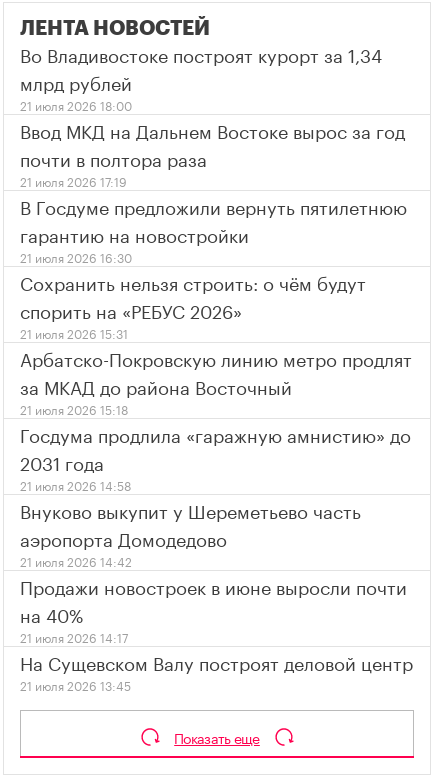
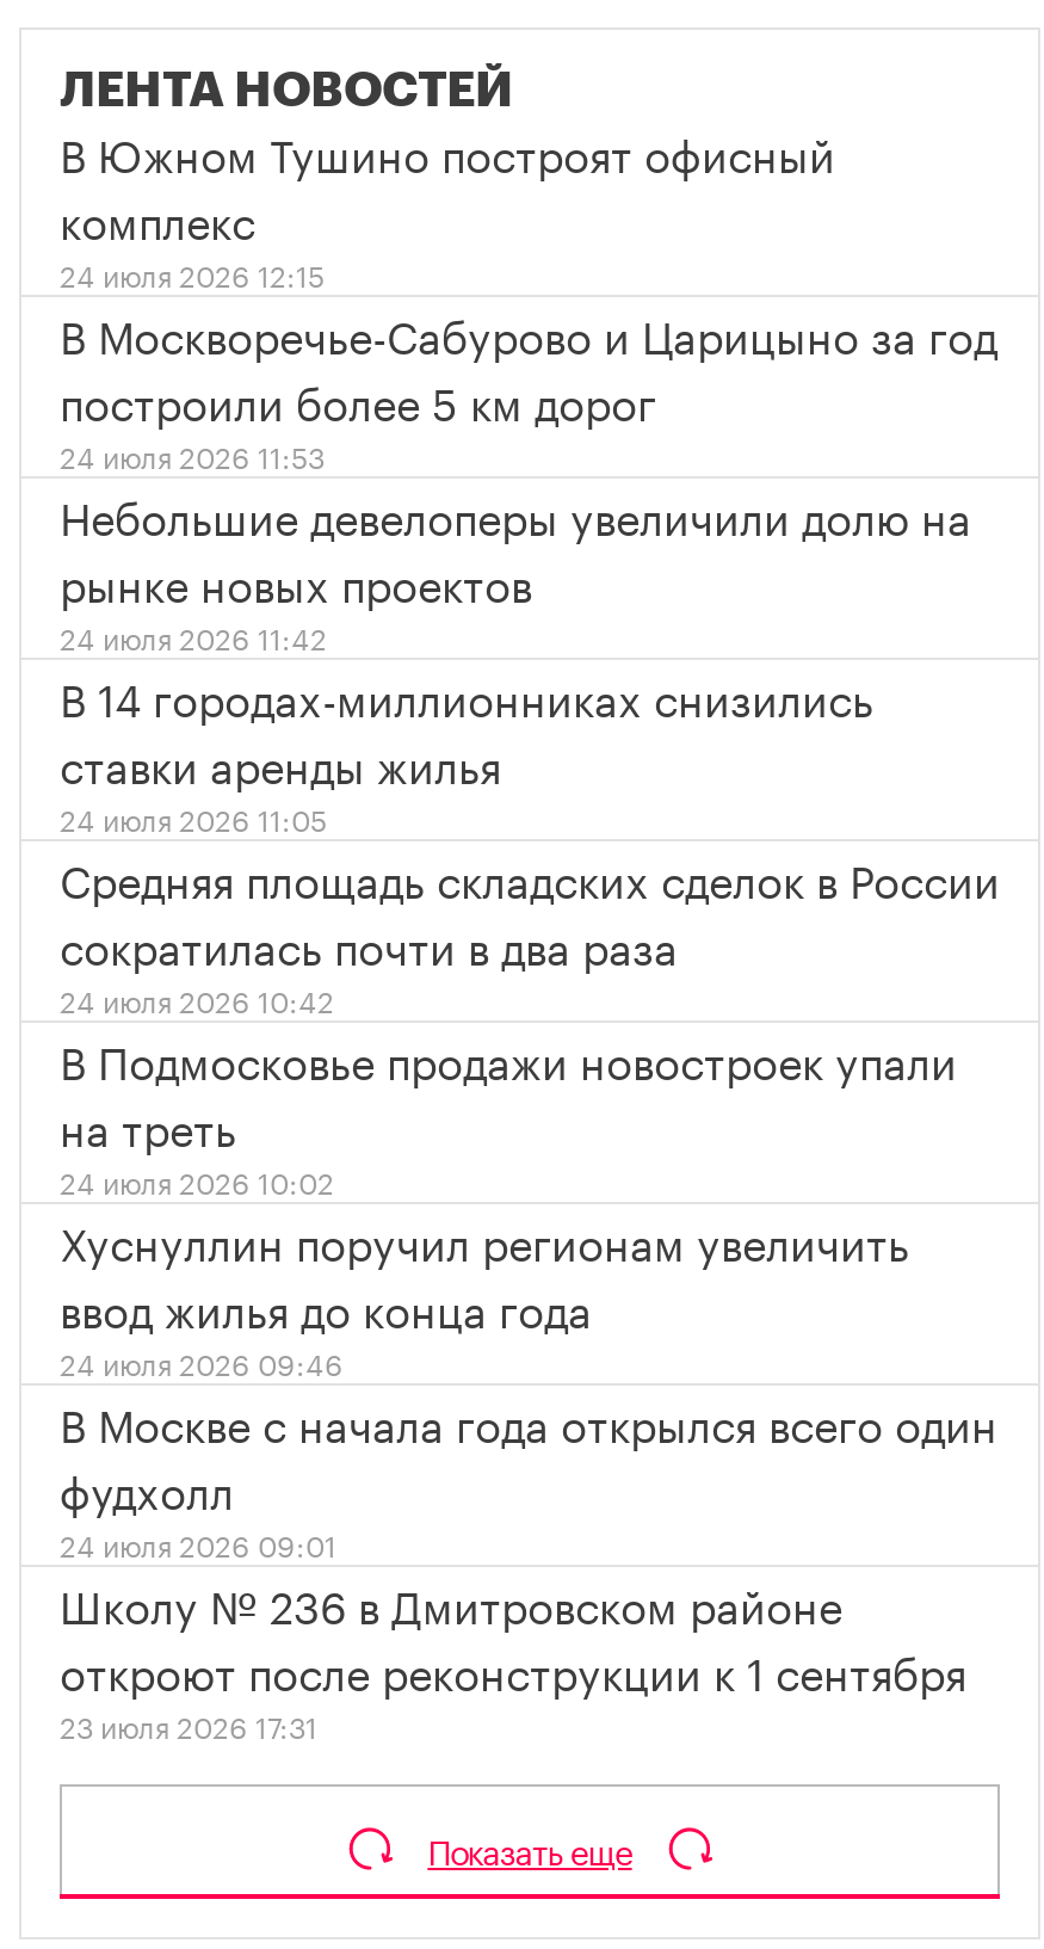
[20,39,413,694] Во Владивостоке построят курорт за 1,34 | млрд рублей | 21 июля 2026 18:00 | Ввод МКД на Дальнем Востоке вырос за год | почти в полтора раза | 21 июля 2026 17:19 | В Госдуме предложили вернуть пятилетнюю | гарантию на новостройки | 21 июля 2026 16:30 | Сохранить нельзя строить: о чём будут | спорить на «РЕБУС 2026» | 21 июля 2026 15:31 | Арбатско-Покровскую линию метро продлят | за МКАД до района Восточный | 21 июля 2026 15:18 | Госдума продлила «гаражную амнистию» до | 2031 года | 21 июля 2026 14:58 | Внуково выкупит у Шереметьево часть | аэропорта Домодедово | 21 июля 2026 14:42 | Продажи новостроек в июне выросли почти | на 40% | 21 июля 2026 14:17 | На Сущевском Валу построят деловой центр | 21 июля 2026 13:45 -> [60,116,1000,1746] В Южном Тушино построят офисный | комплекс | 24 июля 2026 12:15 | В Москворечье-Сабурово и Царицыно за год | построили более 5 км дорог | 24 июля 2026 11:53 | Небольшие девелоперы увеличили долю на | рынке новых проектов | 24 июля 2026 11:42 | В 14 городах-миллионниках снизились | ставки аренды жилья | 24 июля 2026 11:05 | Средняя площадь складских сделок в России | сократилась почти в два раза | 24 июля 2026 10:42 | В Подмосковье продажи новостроек упали | на треть | 24 июля 2026 10:02 | Хуснуллин поручил регионам увеличить | ввод жилья до конца года | 24 июля 2026 09:46 | В Москве с начала года открылся всего один | фудхолл | 24 июля 2026 09:01 | Школу № 236 в Дмитровском районе | откроют после реконструкции к 1 сентября | 23 июля 2026 17:31

